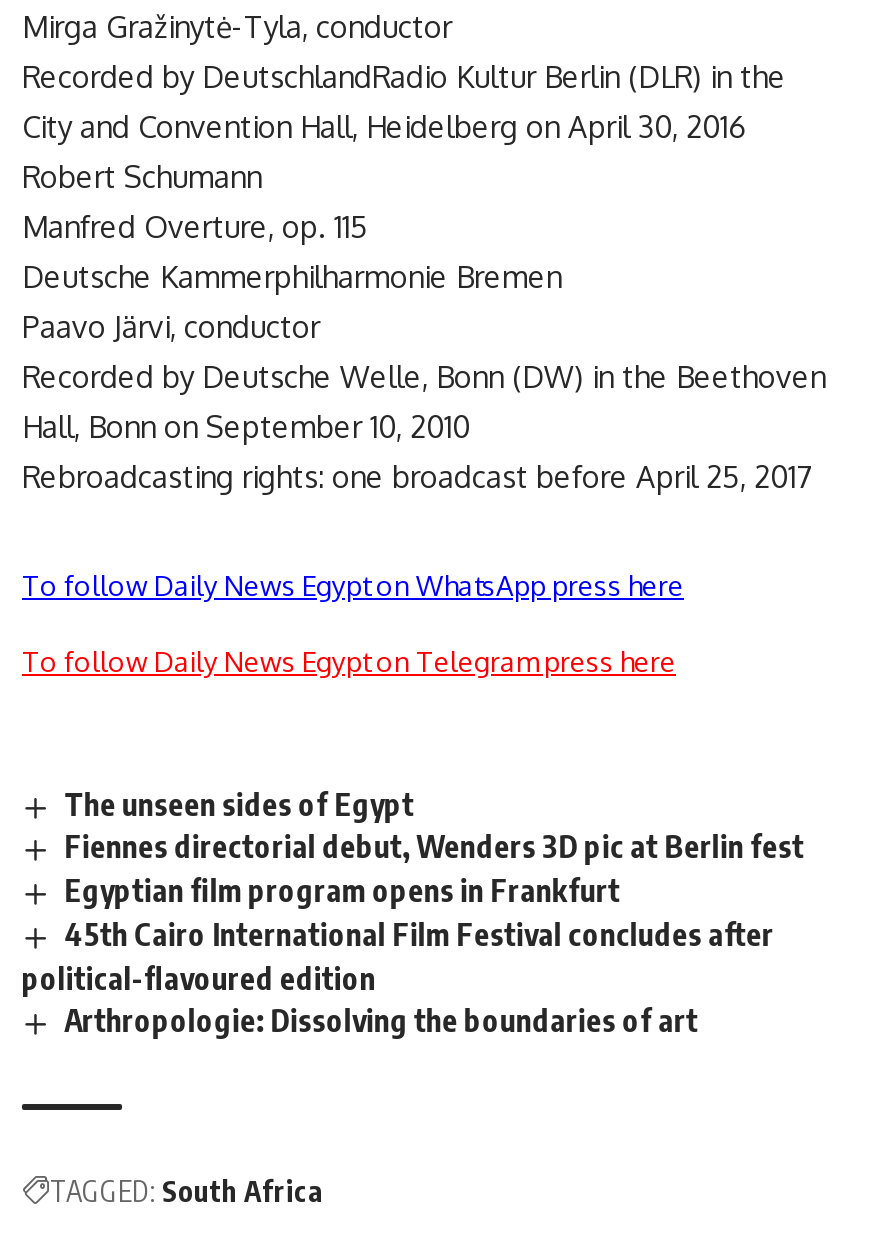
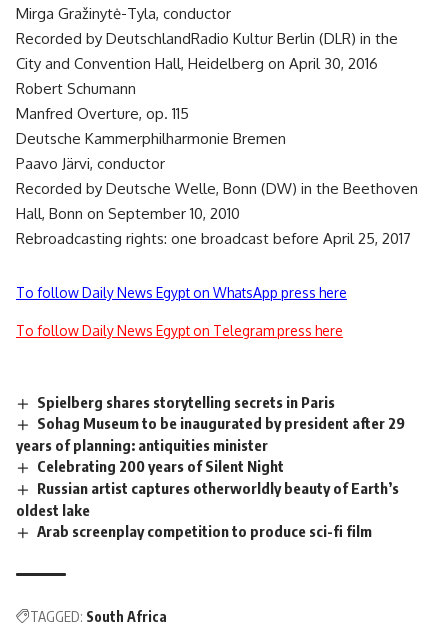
[22,785,804,1038] The unseen sides of Egypt | Fiennes directorial debut, Wenders 3D pic at Berlin fest | Egyptian film program opens in Frankfurt | 45th Cairo International Film Festival concludes after | political-flavoured edition | Arthropologie: Dissolving the boundaries of art -> [16,393,405,540] Spielberg shares storytelling secrets in Paris | Sohag Museum to be inaugurated by president after 29 | years of planning: antiquities minister | Celebrating 200 years of Silent Night | Russian artist captures otherworldly beauty of Earth’s | oldest lake | Arab screenplay competition to produce sci-fi film

